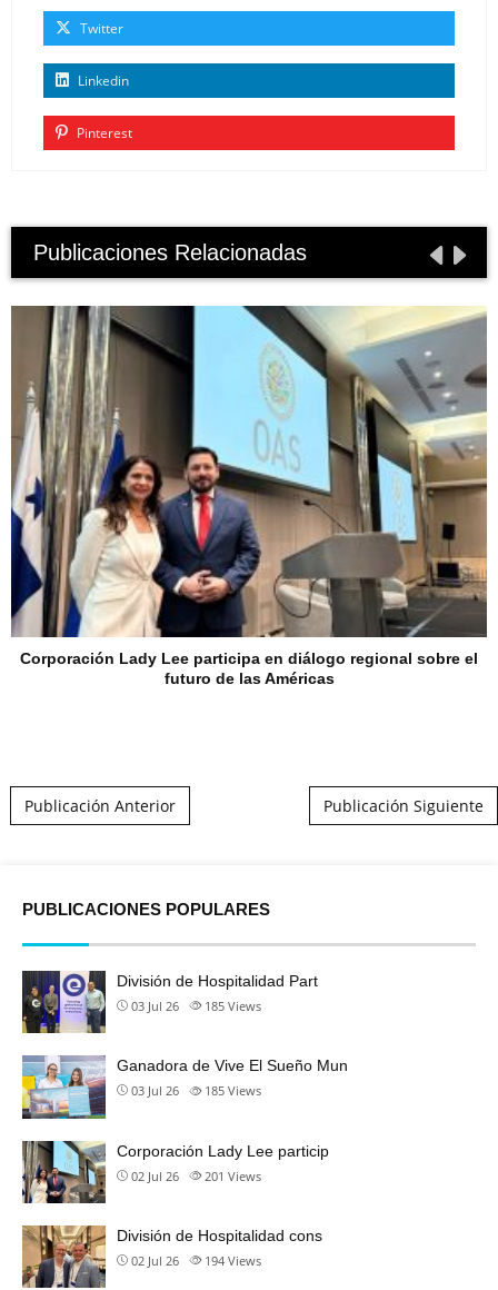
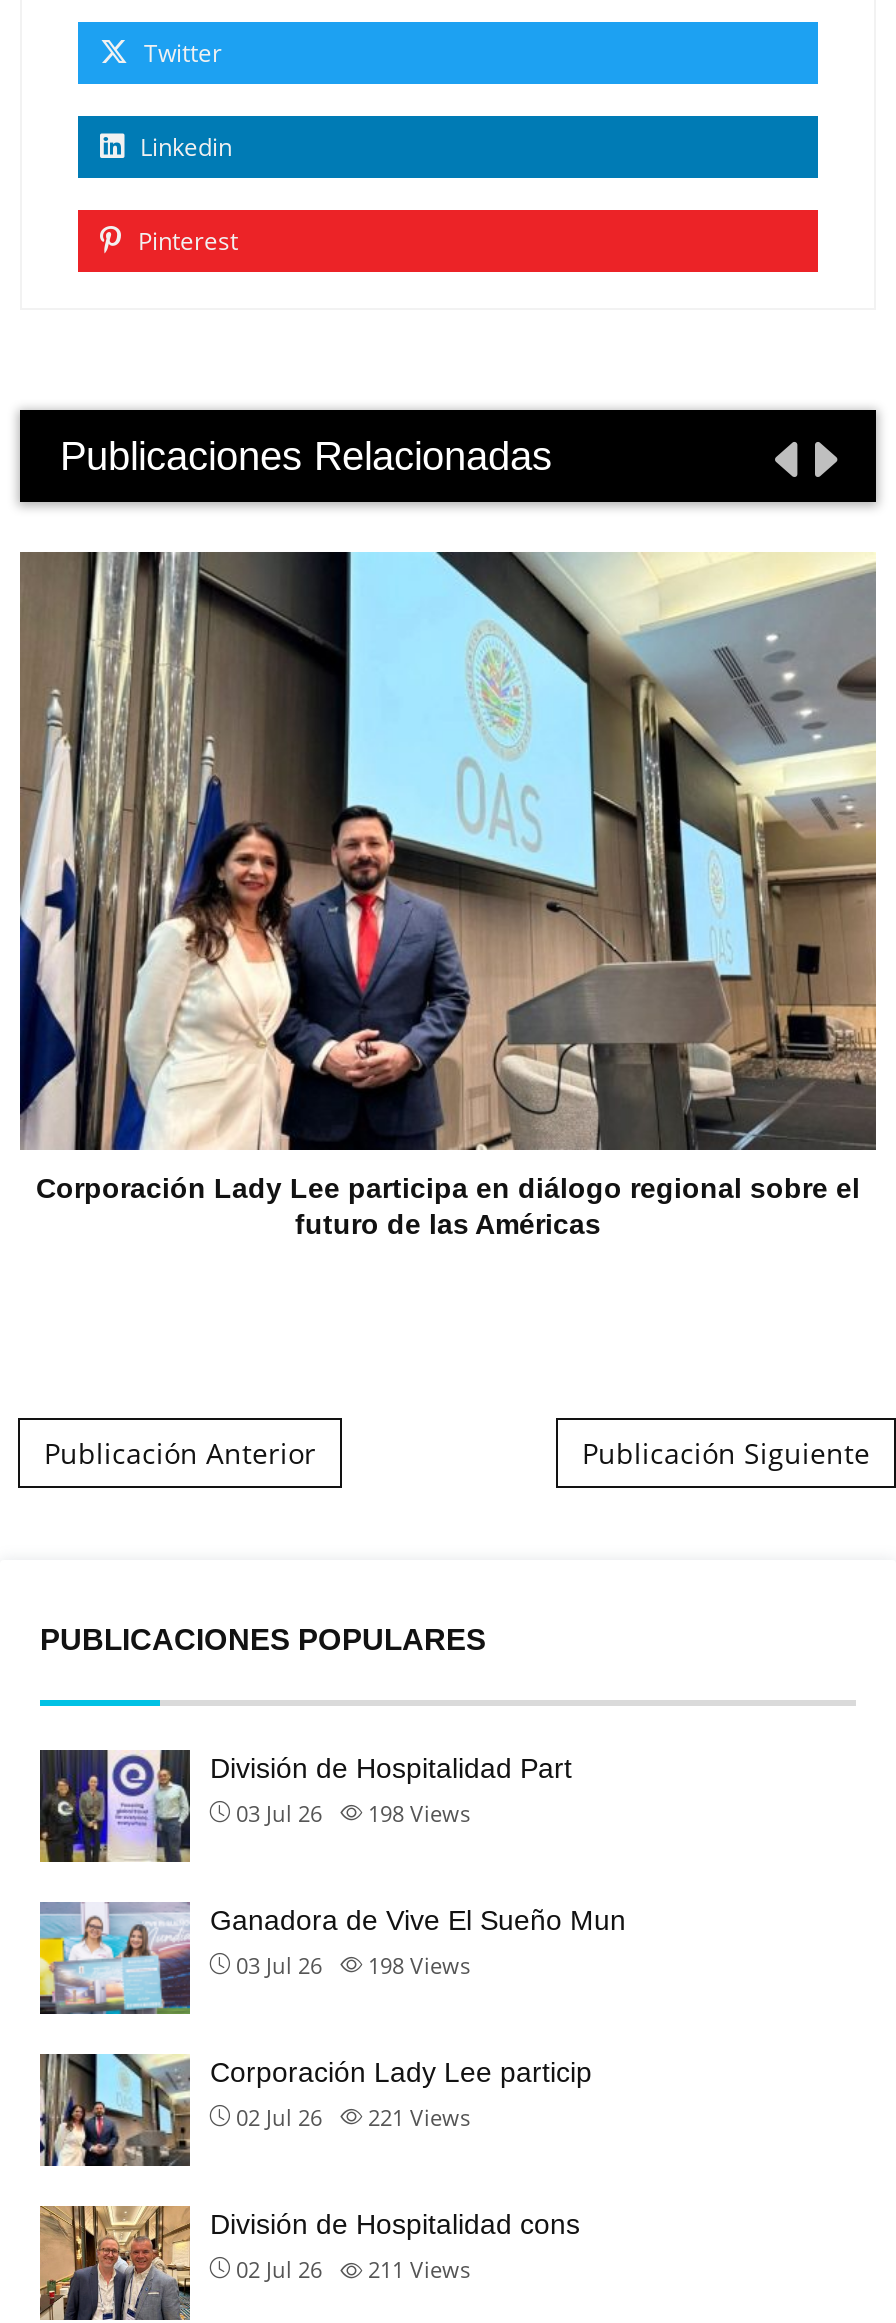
[131,998,261,1014] 03 Jul 26 185 Views -> [236,1798,470,1828] 03 Jul 26 198 Views
[131,1082,261,1099] 03 Jul 26 185 Views -> [236,1950,470,1980] 03 Jul 26 198 Views
[131,1167,261,1184] 02 Jul 26 201 Views -> [236,2103,470,2133] 02 Jul 26 221 Views
[131,1252,261,1269] 02 Jul 26 194 Views -> [236,2255,470,2285] 02 Jul 26 211 Views

